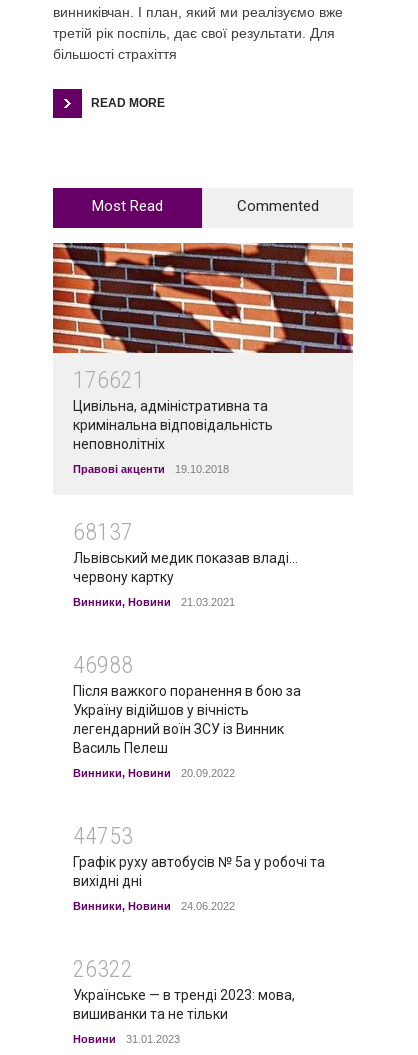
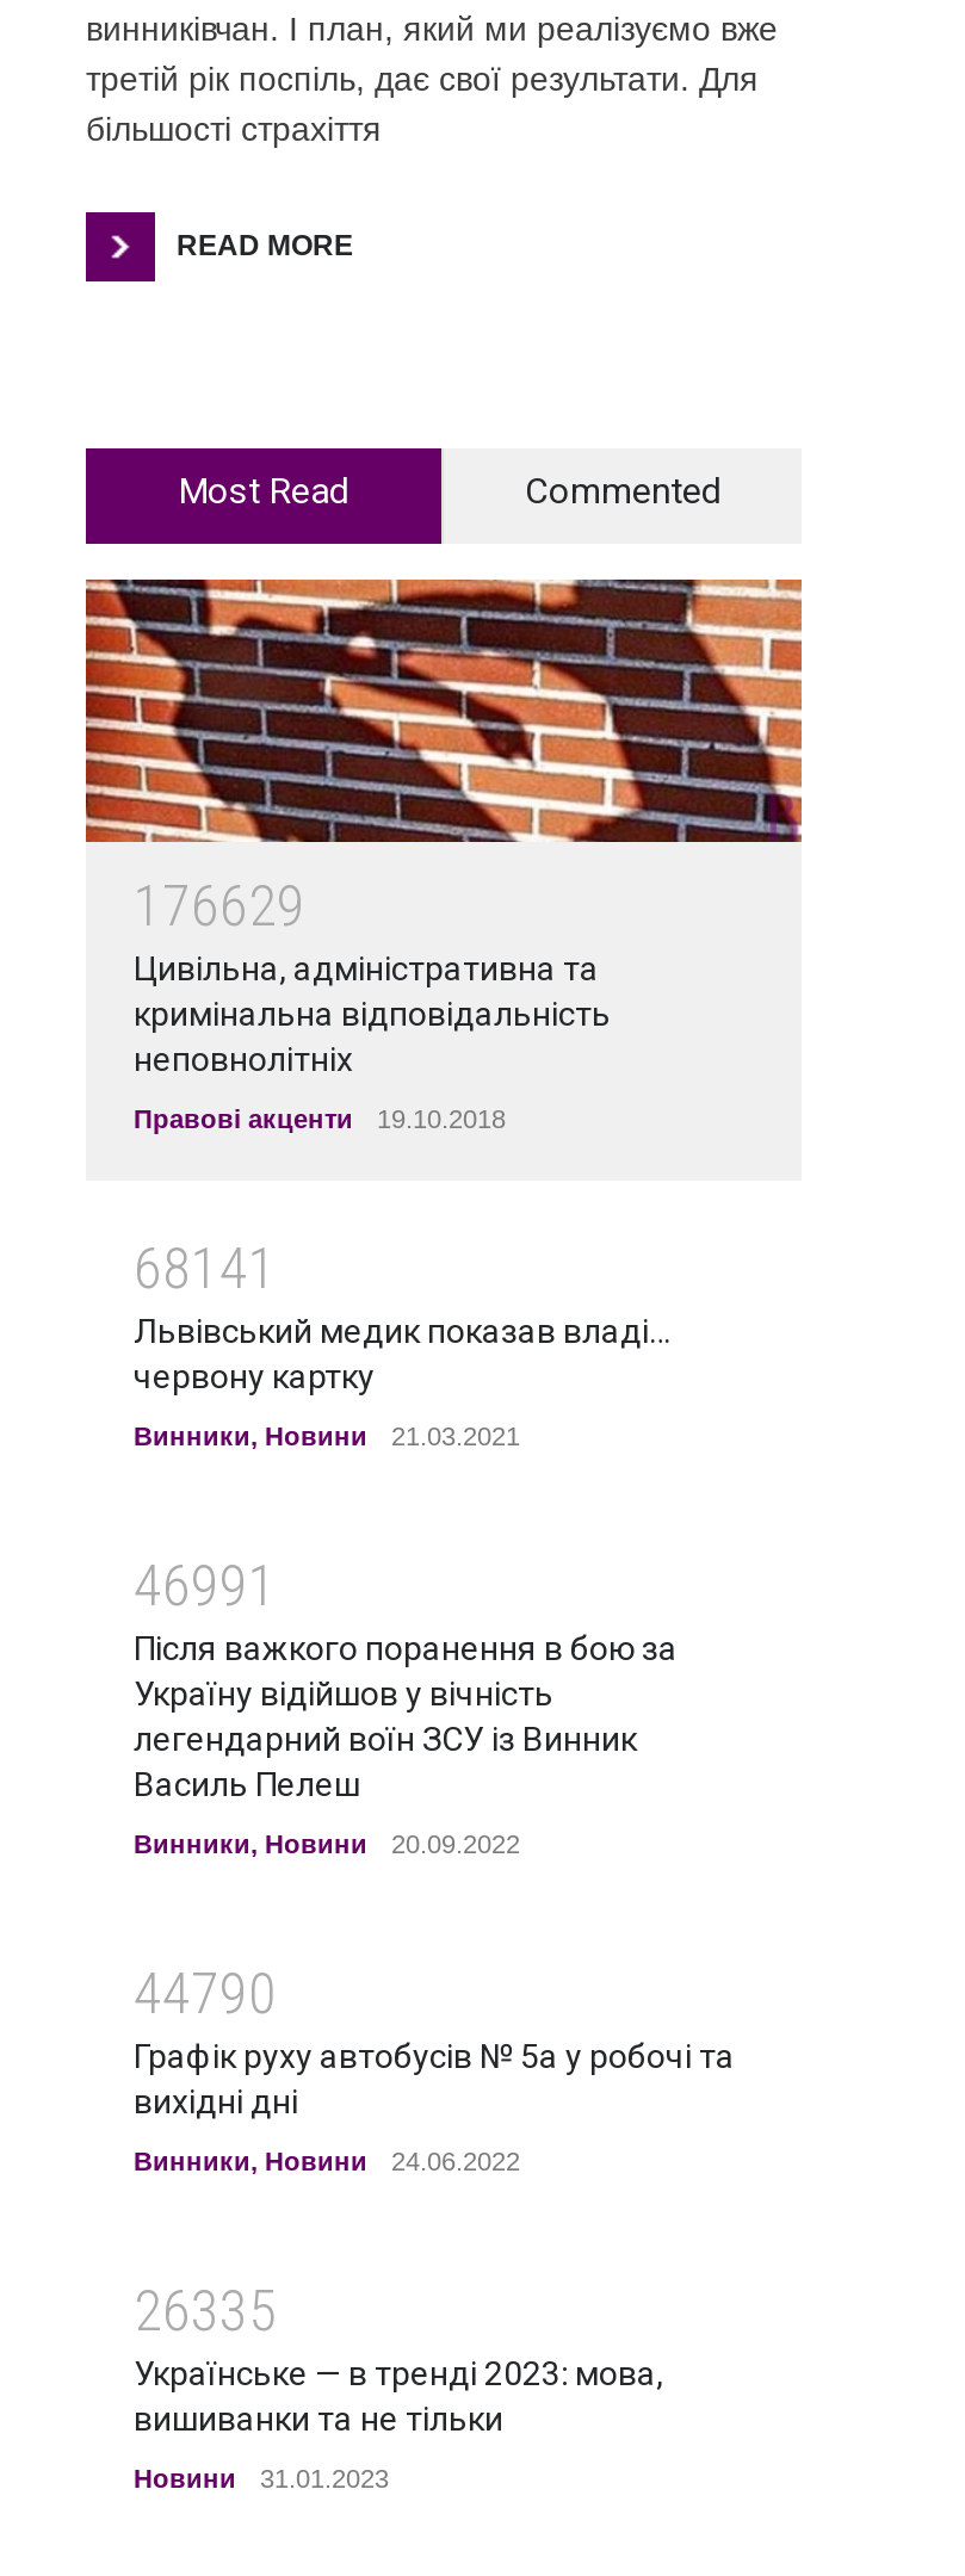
[73,366,145,394] 176621 -> [134,873,305,940] 176629
[73,518,133,546] 68137 -> [134,1236,277,1302] 68141
[73,651,133,679] 46988 -> [134,1553,277,1620] 46991
[73,822,133,850] 44753 -> [134,1961,277,2027] 44790
[73,955,133,983] 26322 -> [134,2278,277,2345] 26335

